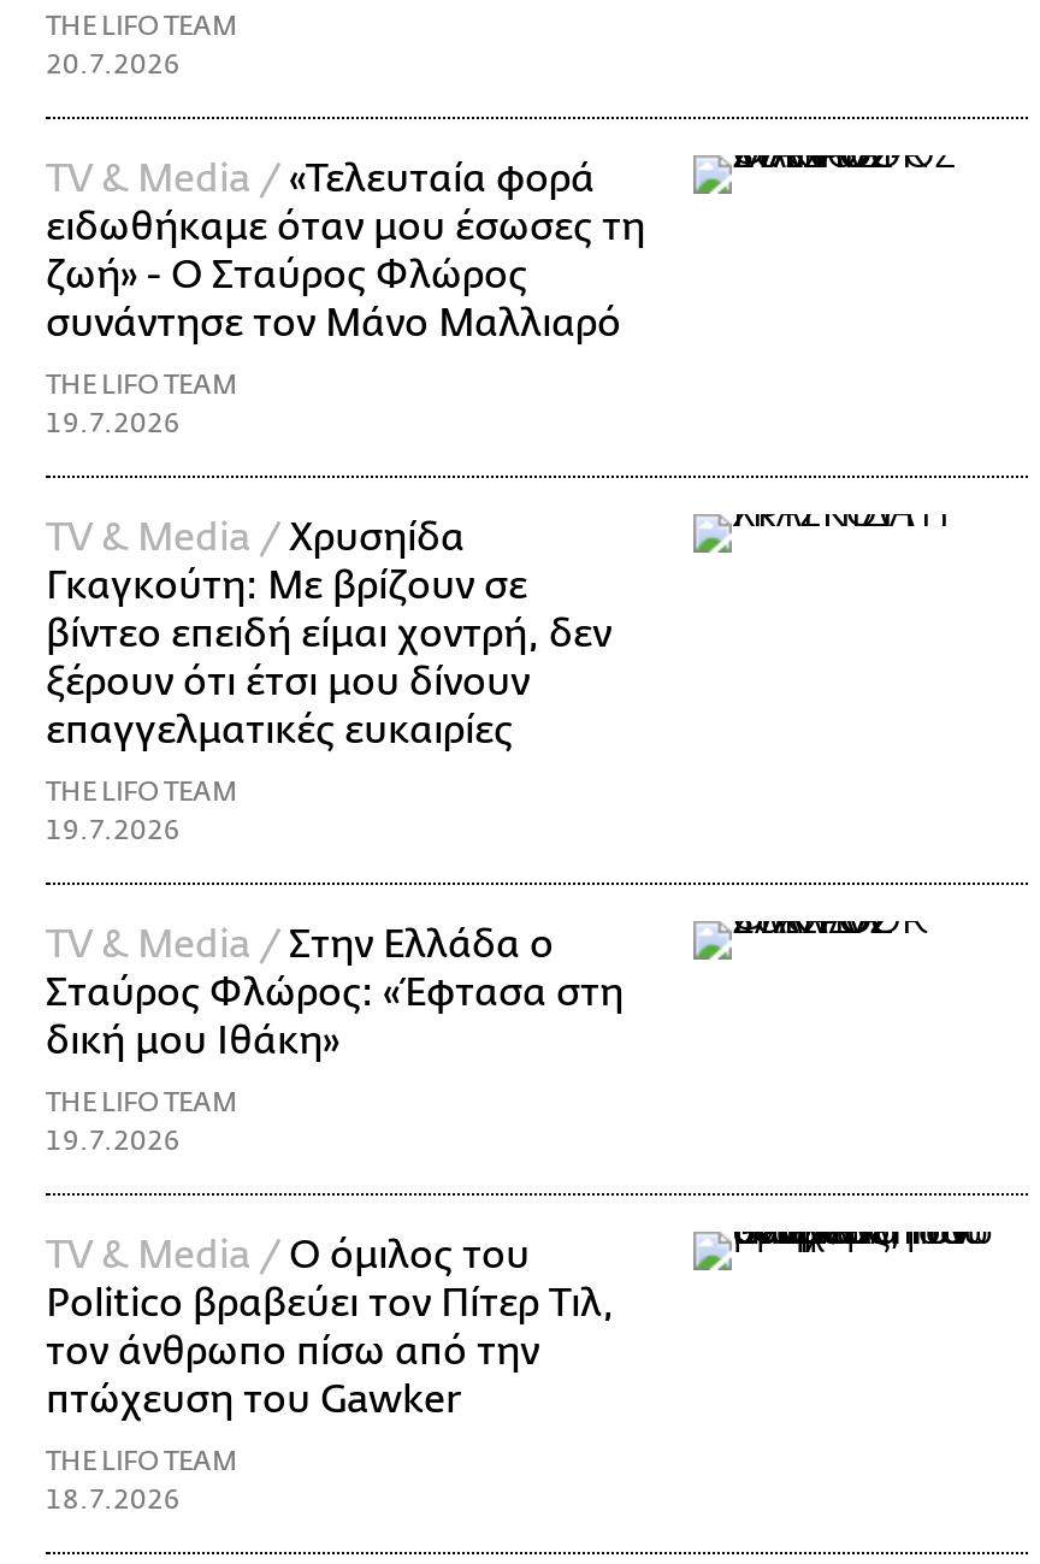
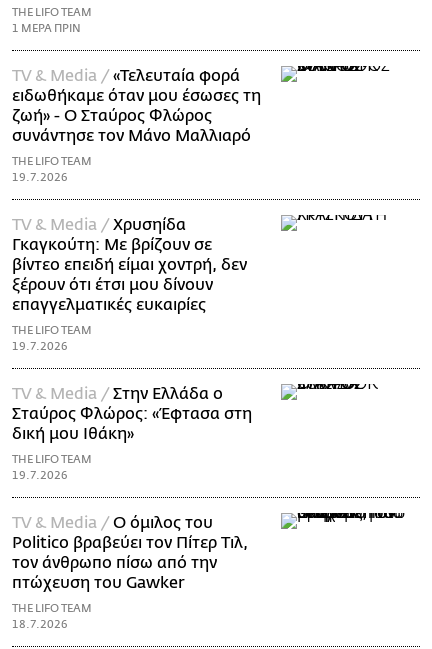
[46,49,181,80] 20.7.2026 -> [12,22,81,35] 1 ΜΕΡΑ ΠΡΙΝ

